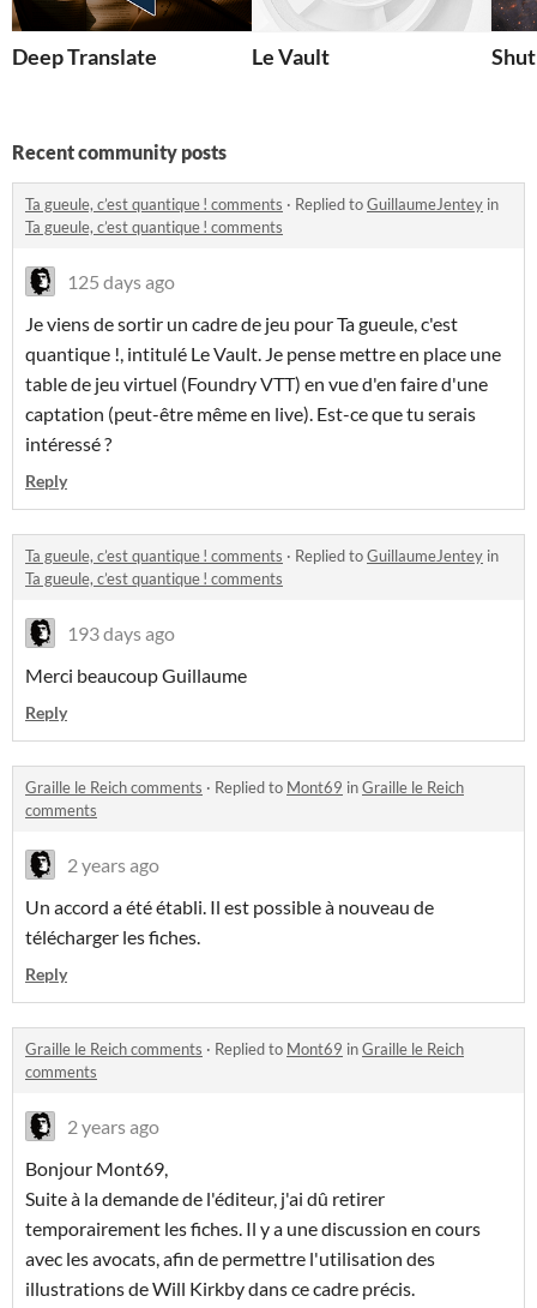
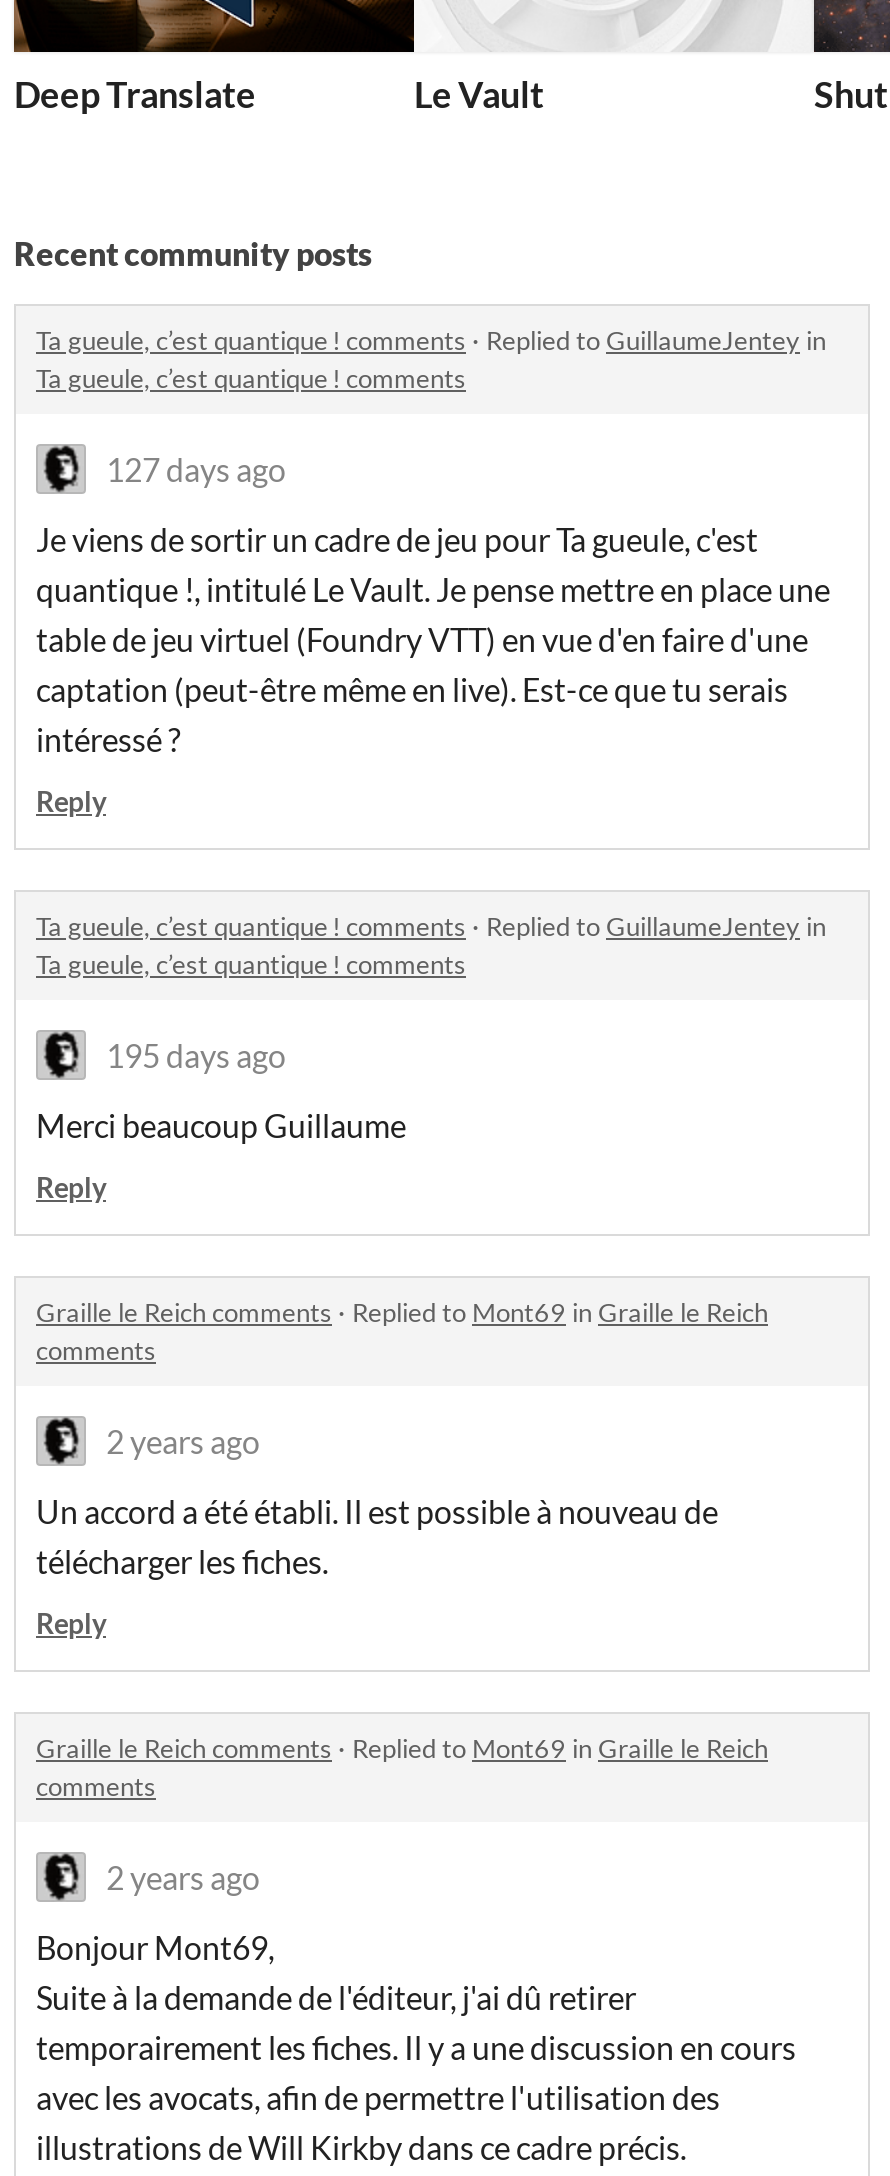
[67,270,175,293] 125 days ago -> [106,450,286,488] 127 days ago
[67,622,175,645] 193 days ago -> [106,1036,286,1074] 195 days ago

